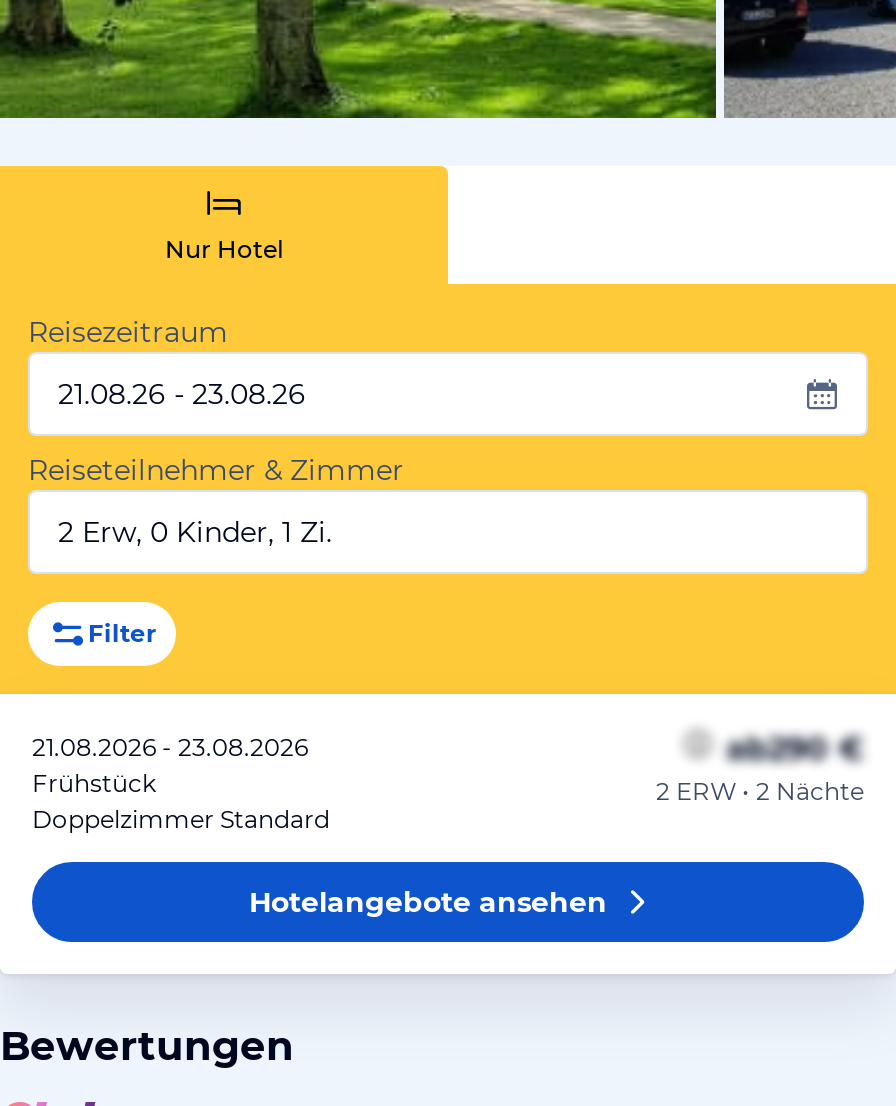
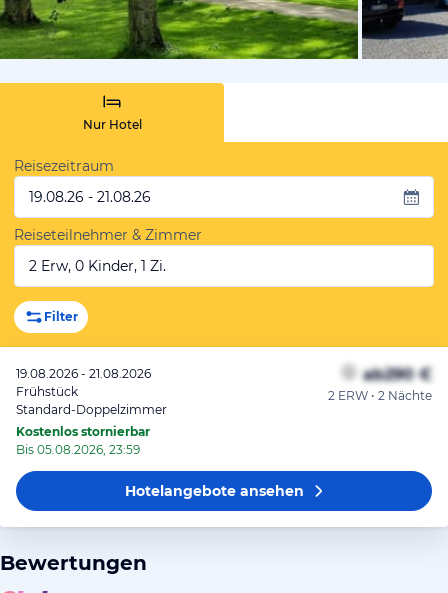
[58,376,306,412] 21.08.26 - 23.08.26 -> [29,188,151,206] 19.08.26 - 21.08.26
[32,732,308,762] 21.08.2026 - 23.08.2026 -> [16,366,151,381] 19.08.2026 - 21.08.2026
[32,804,330,834] Doppelzimmer Standard -> [16,402,167,457] Standard-Doppelzimmer | Kostenlos stornierbar | Bis 05.08.2026, 23:59

